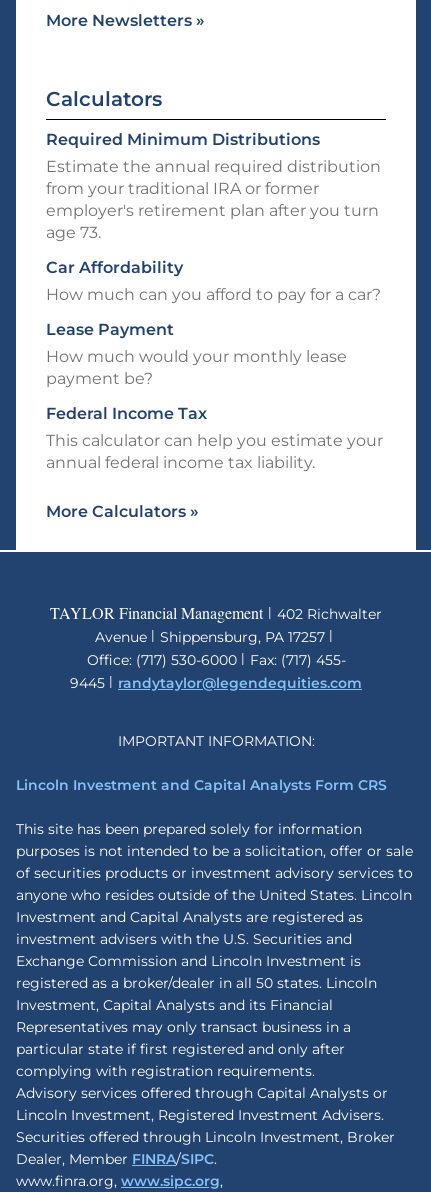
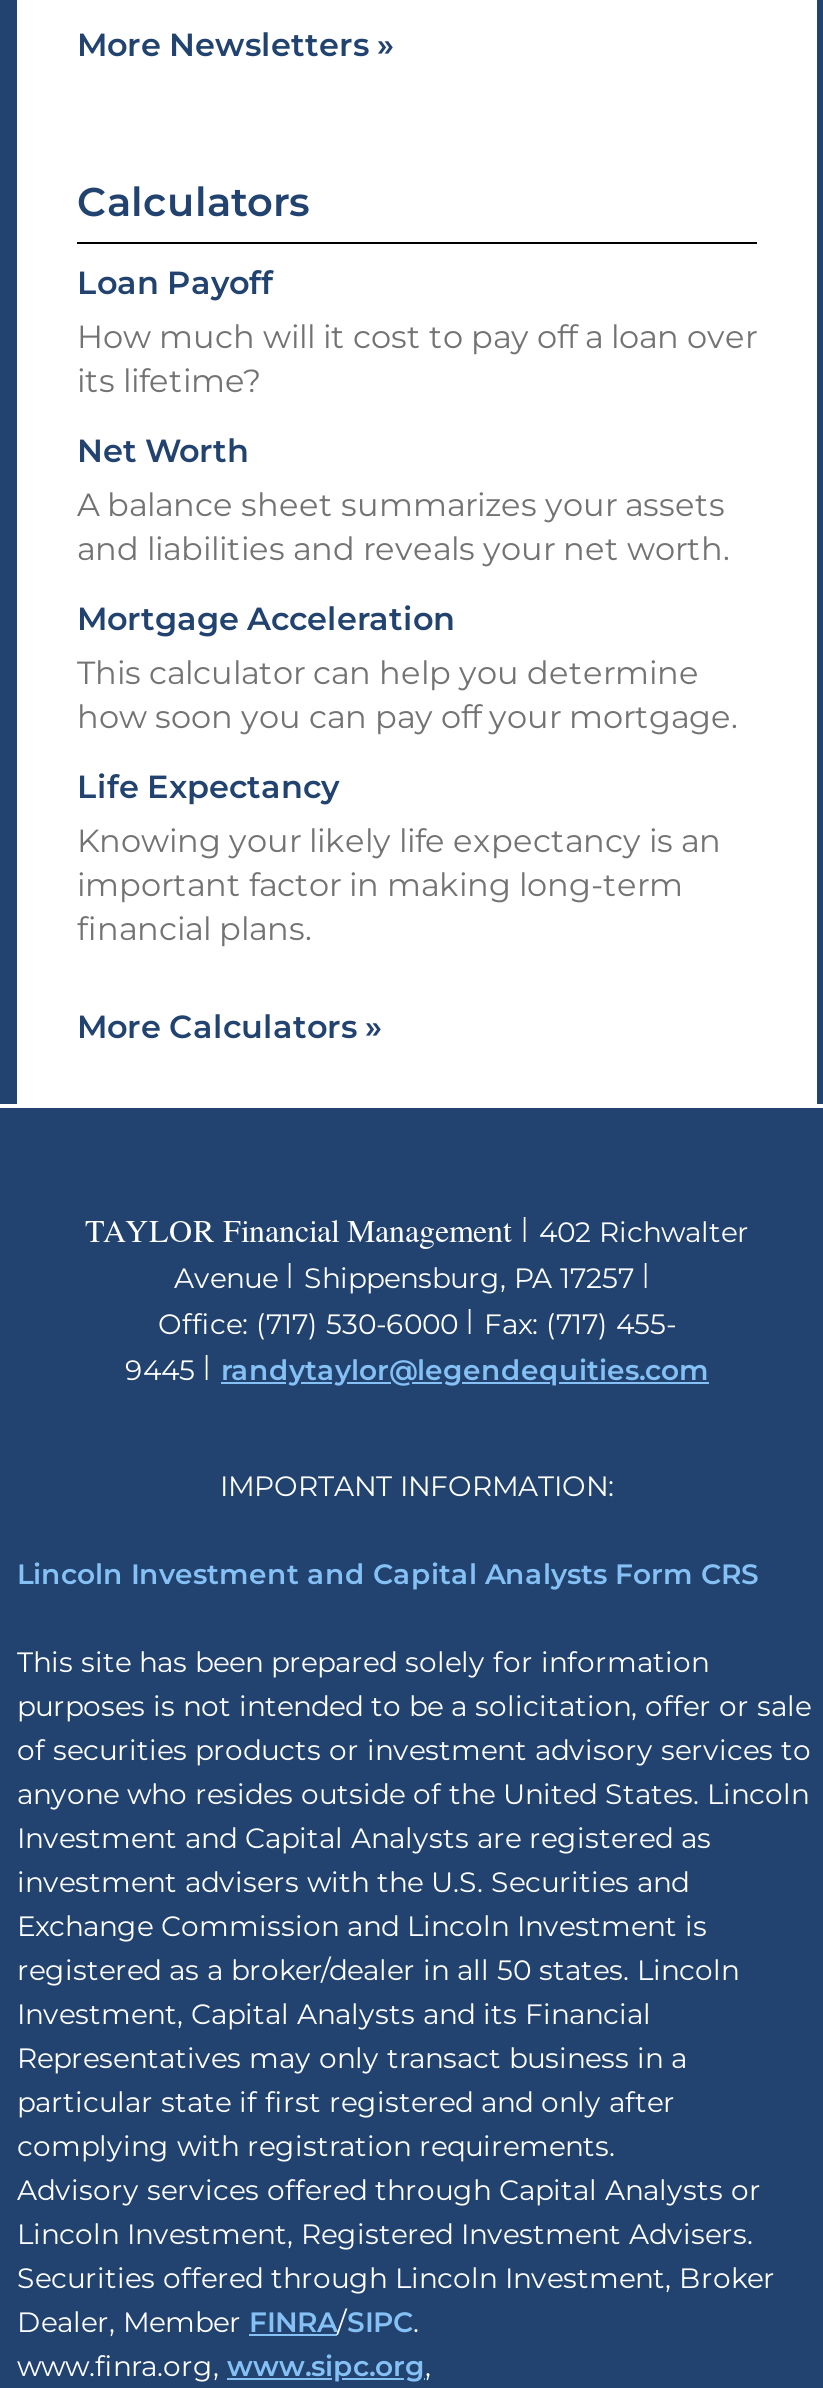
[46,130,381,242] Required Minimum Distributions | Estimate the annual required distribution | from your traditional IRA or former | employer's retirement plan after you turn | age 73. -> [77,263,757,399] Loan Payoff | How much will it cost to pay off a loan over | its lifetime?
[46,258,381,304] Car Affordability | How much can you afford to pay for a car? -> [77,431,729,567] Net Worth | A balance sheet summarizes your assets | and liabilities and reveals your net worth.
[46,320,347,388] Lease Payment | How much would your monthly lease | payment be? -> [77,599,737,735] Mortgage Acceleration | This calculator can help you determine | how soon you can pay off your mortgage.
[46,404,383,472] Federal Income Tax | This calculator can help you estimate your | annual federal income tax liability. -> [77,767,721,947] Life Expectancy | Knowing your likely life expectancy is an | important factor in making long-term | financial plans.

